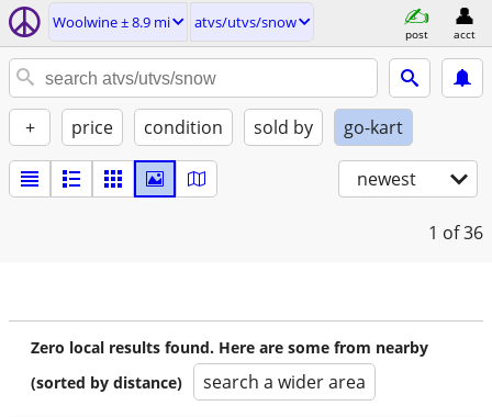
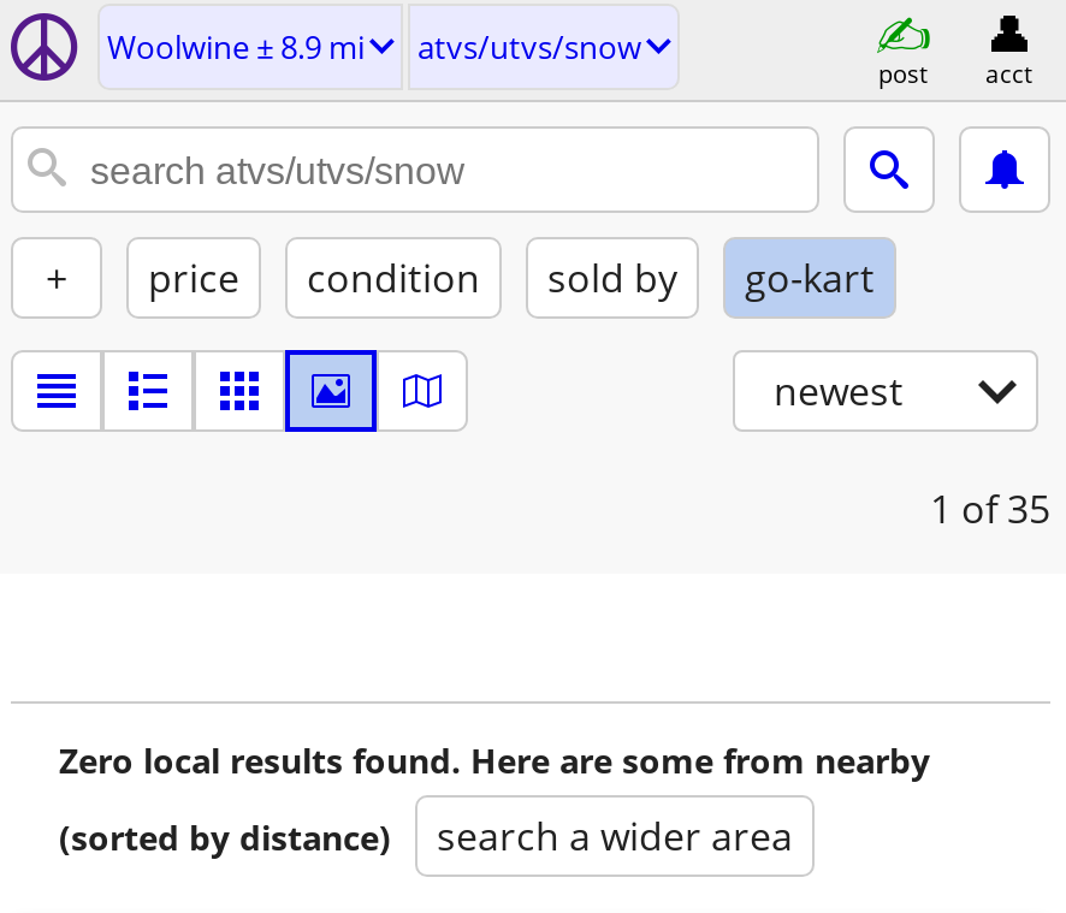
[428,221,483,245] 1 of 36 -> [930,482,1050,535] 1 of 35

